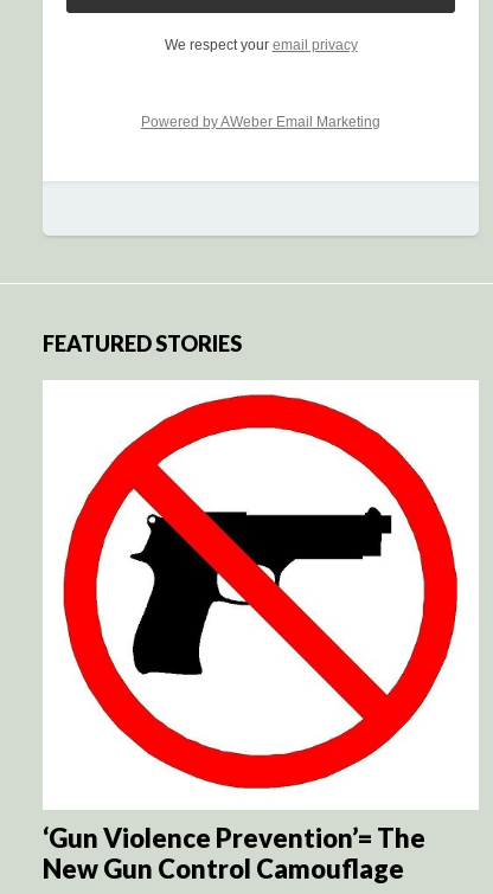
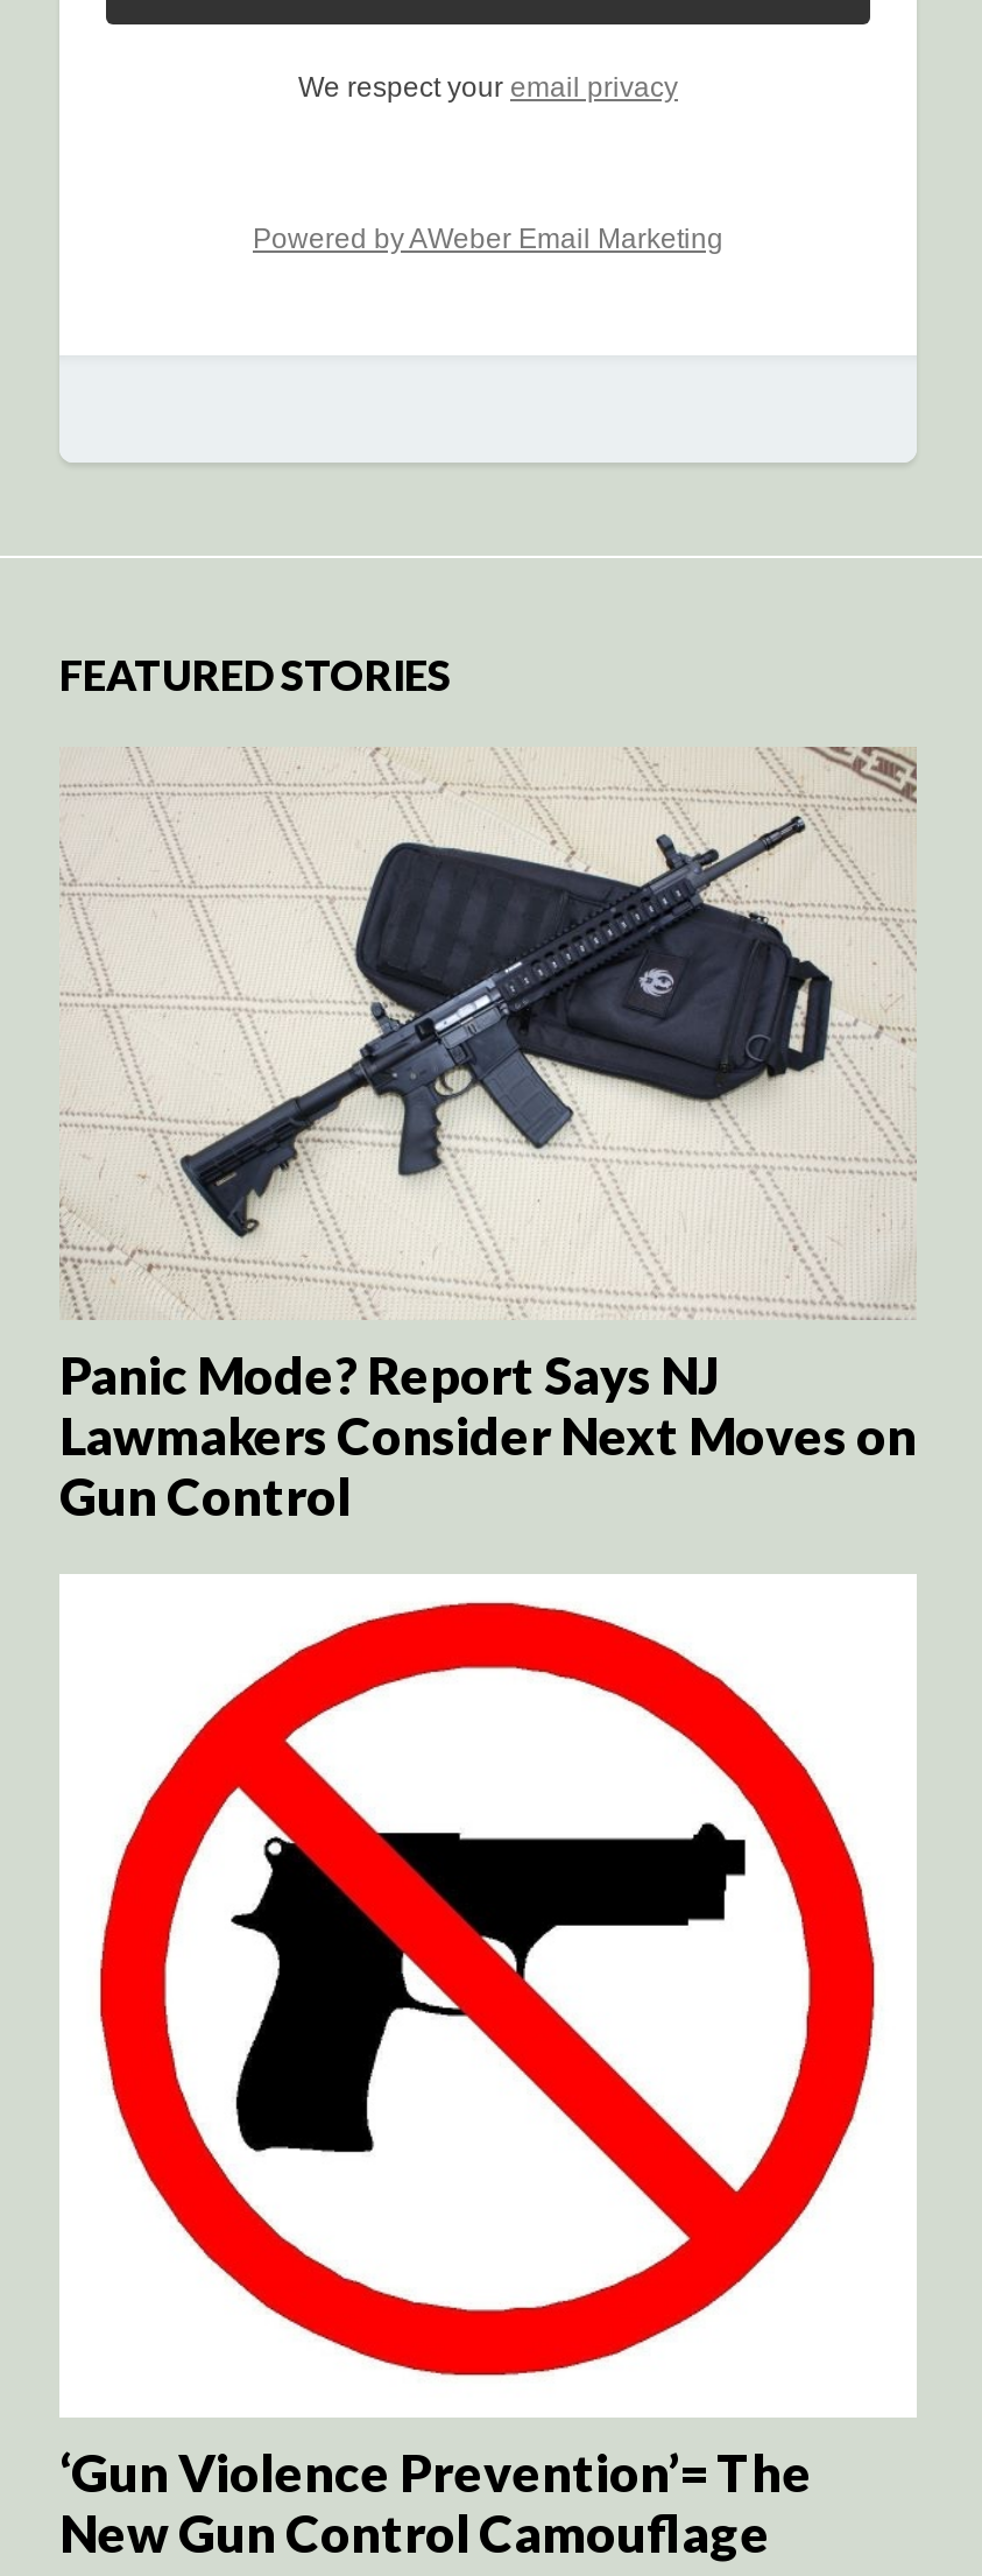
none -> [59,744,919,1526] [image] | Panic Mode? Report Says NJ | Lawmakers Consider Next Moves on | Gun Control

